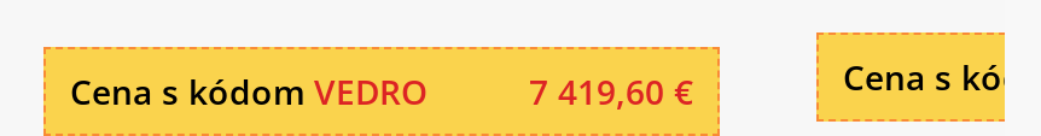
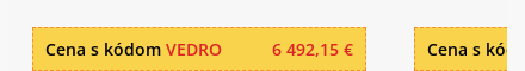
[529,68,693,114] 7 419,60 € -> [272,38,353,60] 6 492,15 €

